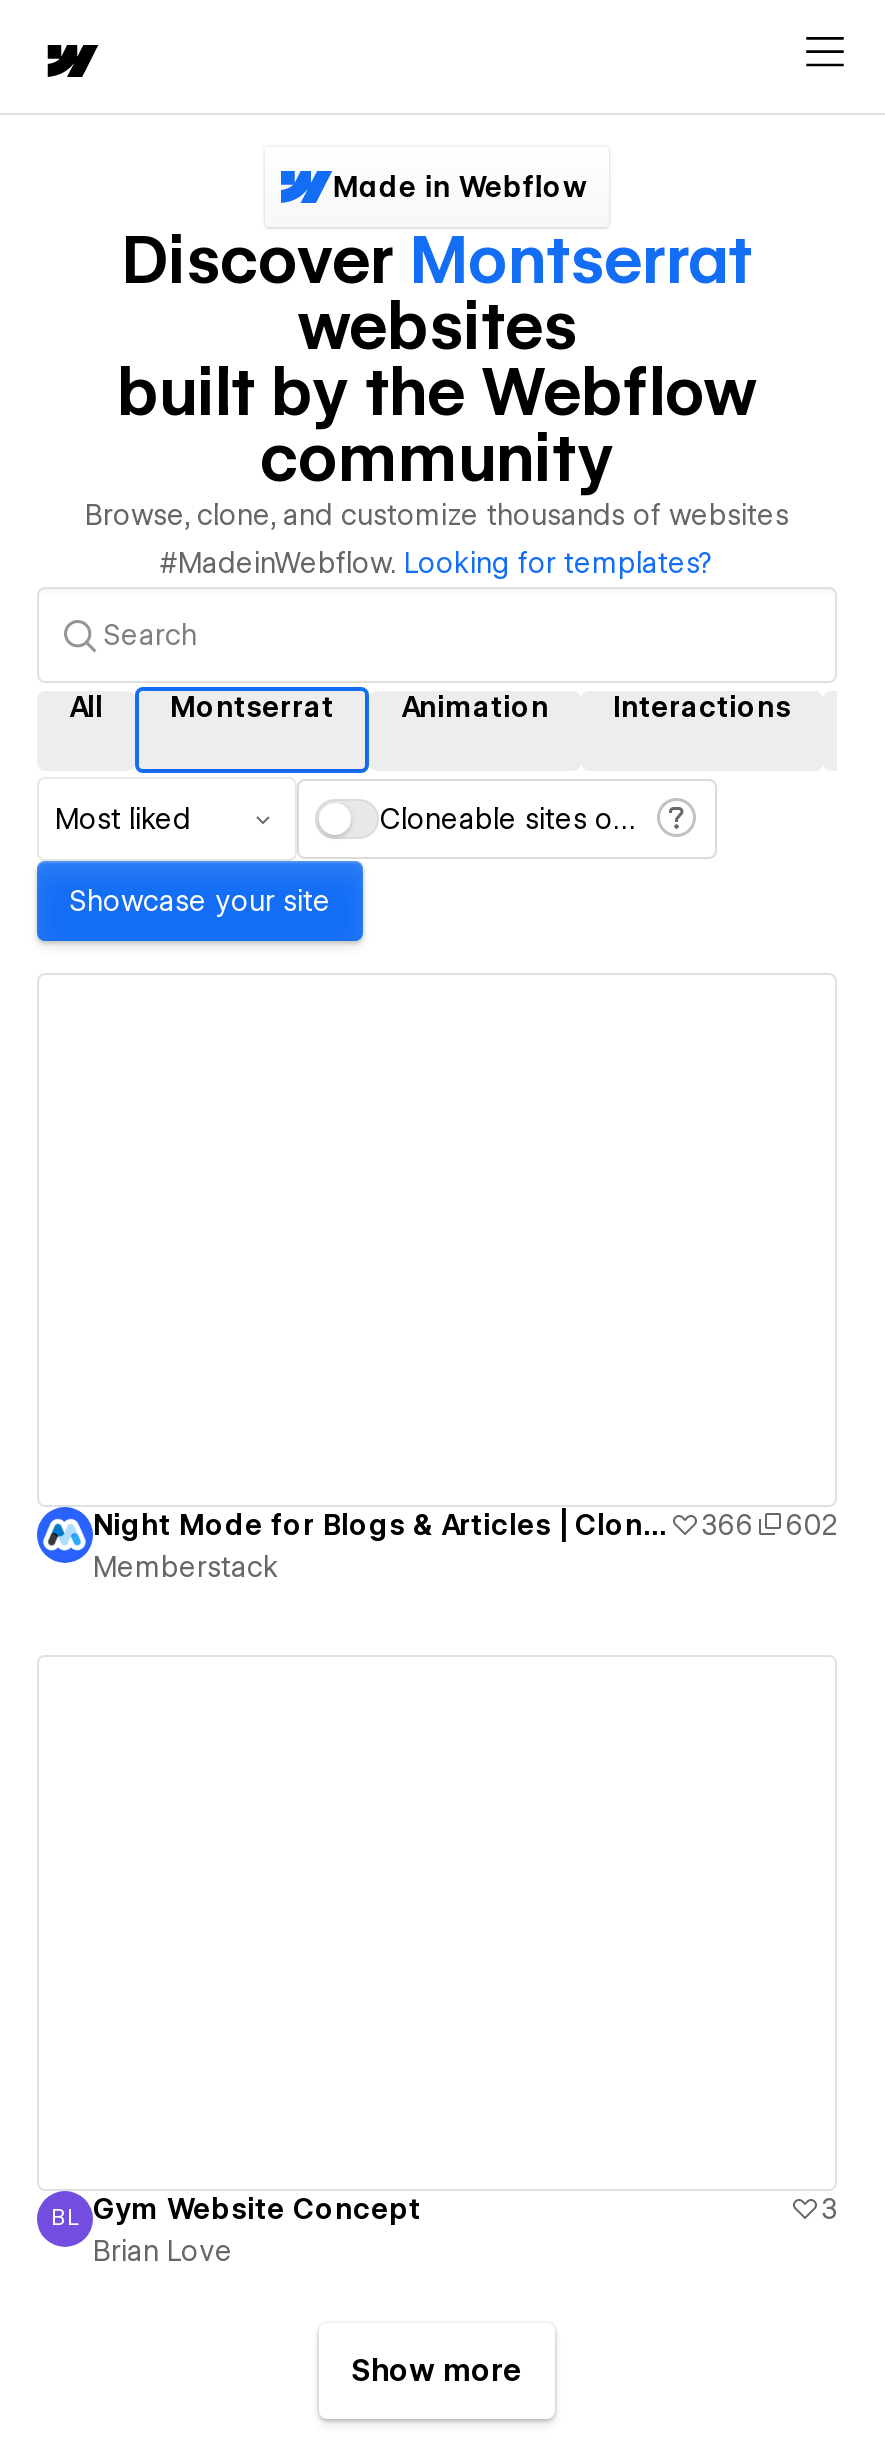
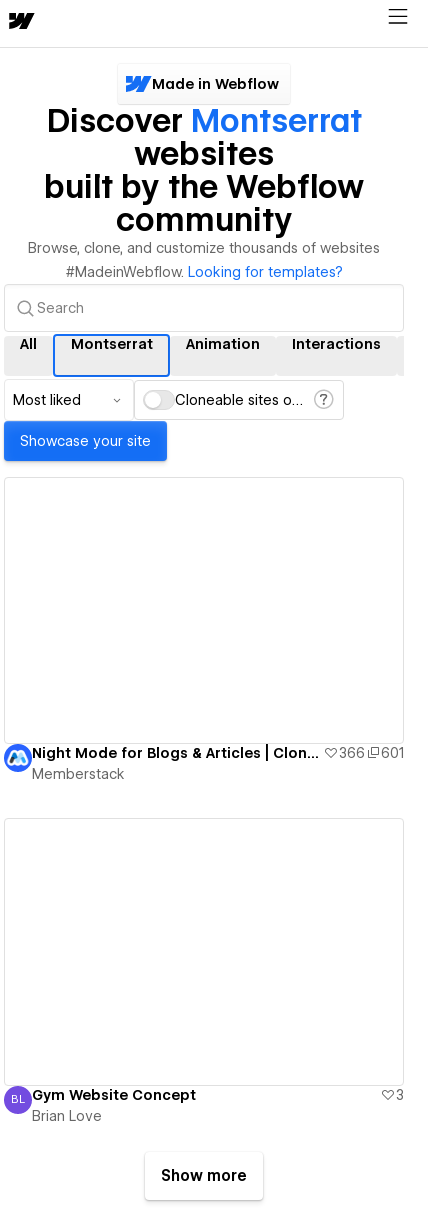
[785,1510,837,1542] 602 -> [381,745,404,761] 601

